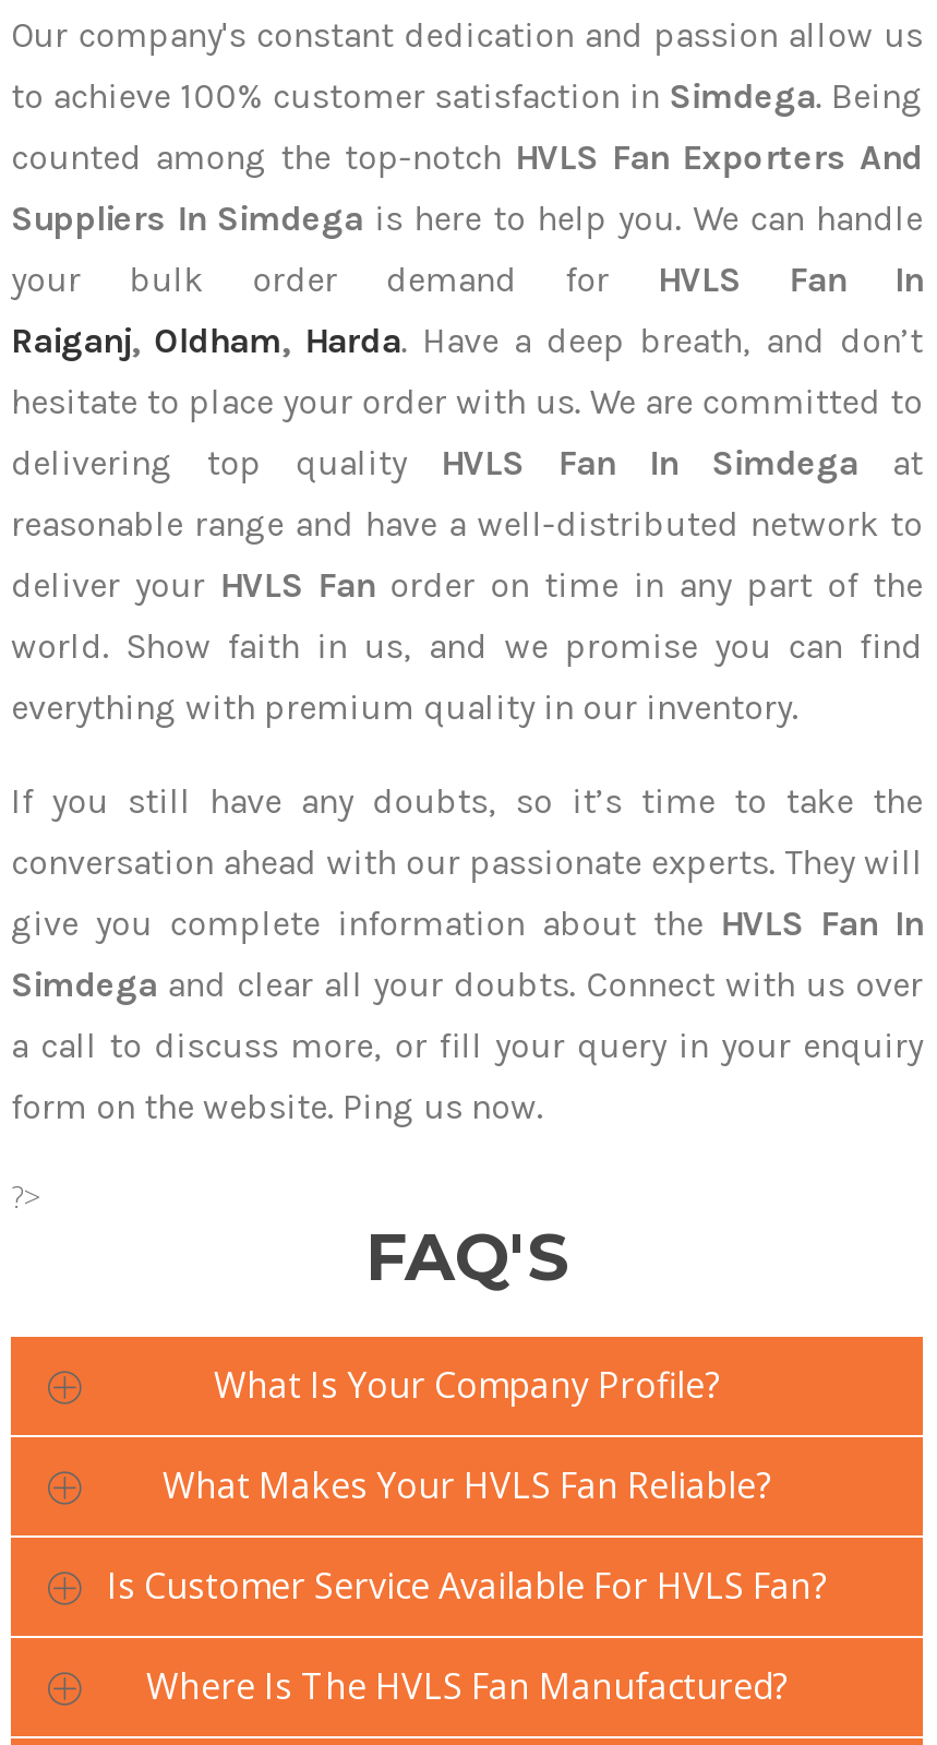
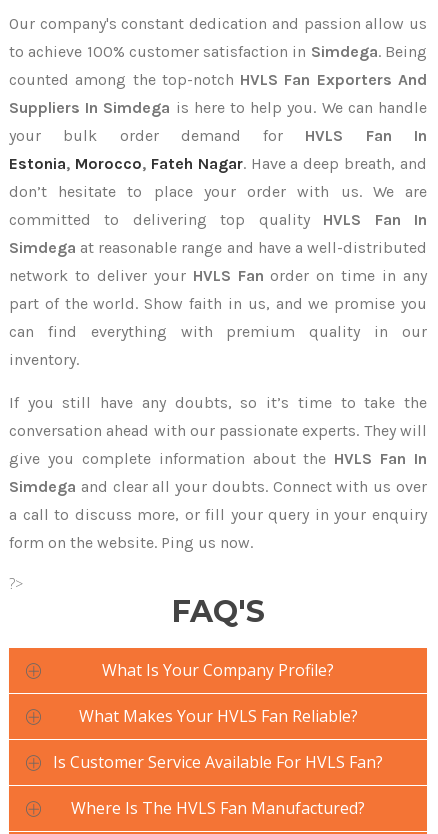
[11,320,923,728] Raiganj, Oldham, Harda. Have a deep breath, and don’t | hesitate to place your order with us. We are committed to | delivering top quality HVLS Fan In Simdega at | reasonable range and have a well-distributed network to | deliver your HVLS Fan order on time in any part of the | world. Show faith in us, and we promise you can find | everything with premium quality in our inventory. -> [9,154,427,369] Estonia, Morocco, Fateh Nagar. Have a deep breath, and | don’t hesitate to place your order with us. We are | committed to delivering top quality HVLS Fan In | Simdega at reasonable range and have a well-distributed | network to deliver your HVLS Fan order on time in any | part of the world. Show faith in us, and we promise you | can find everything with premium quality in our | inventory.

